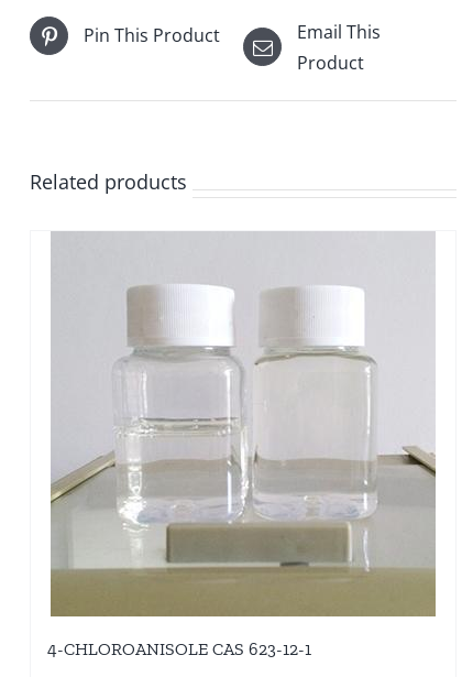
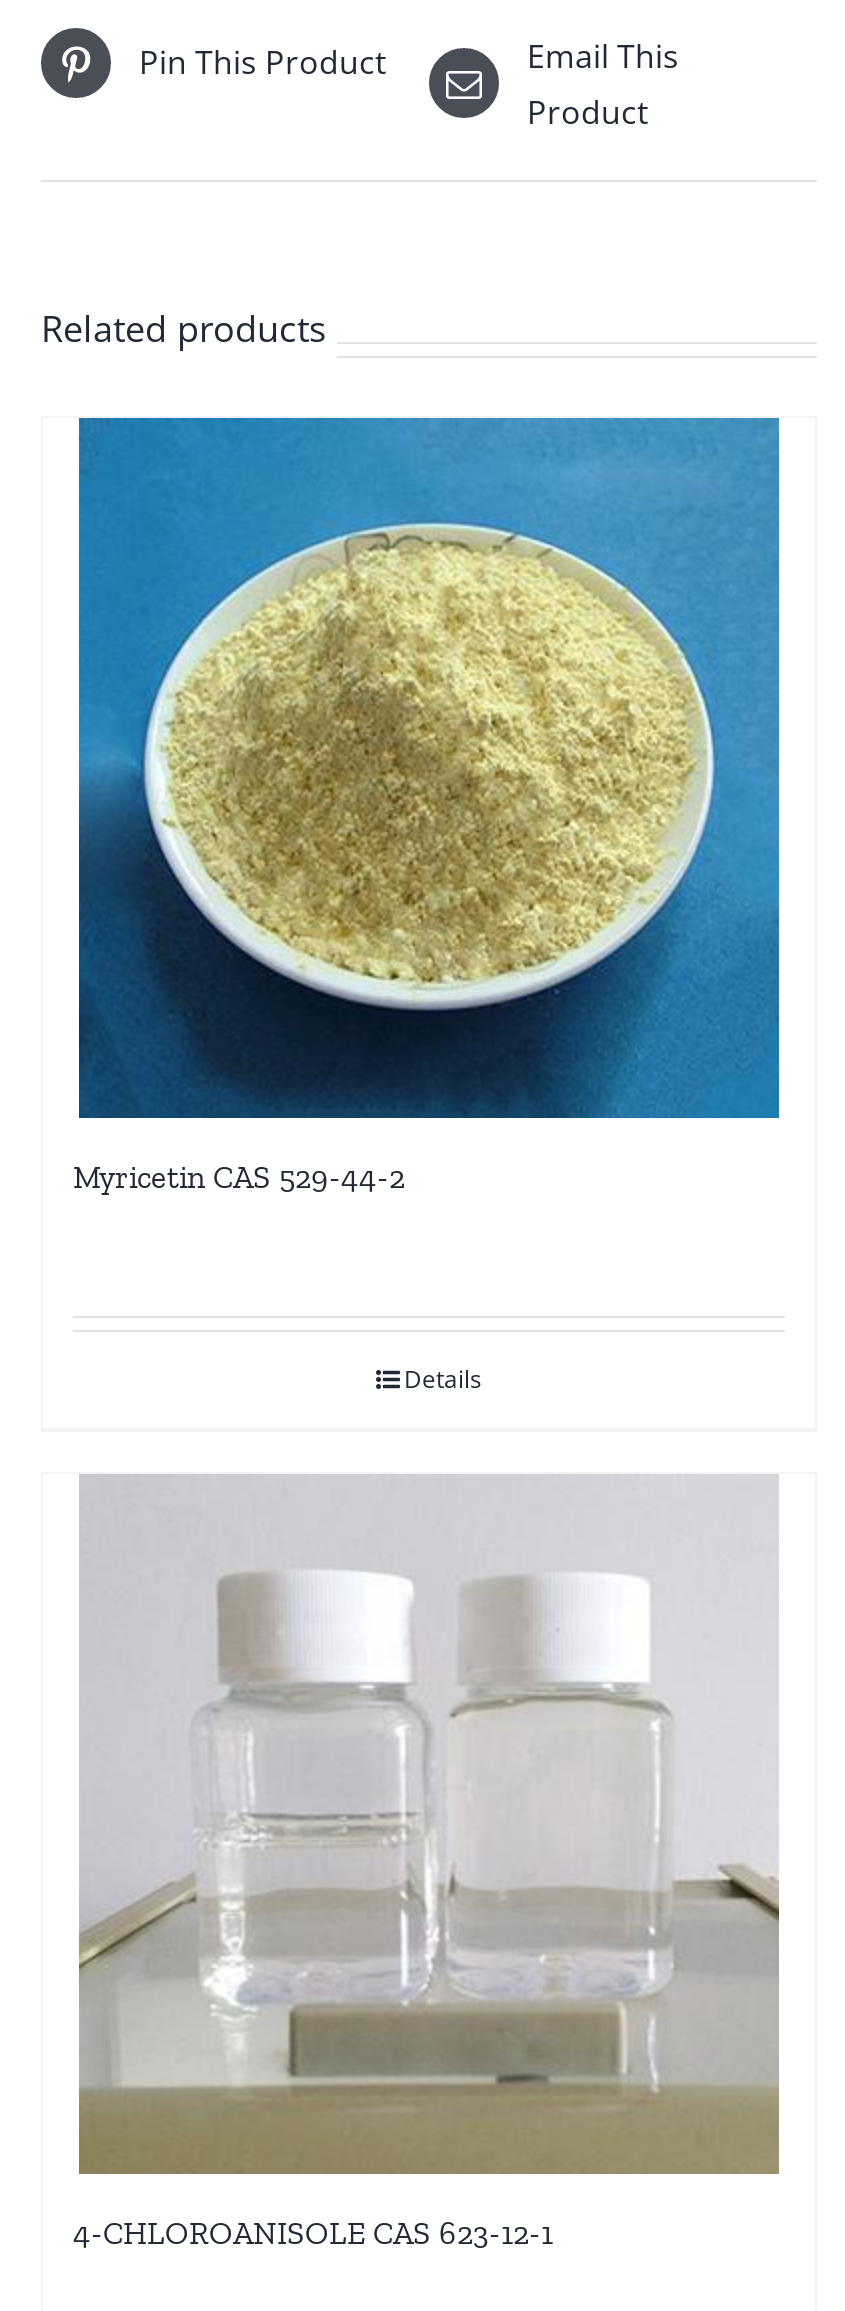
none -> [73,416,781,1195] [image] | Myricetin CAS 529-44-2
none -> [404,1361,482,1395] Details

